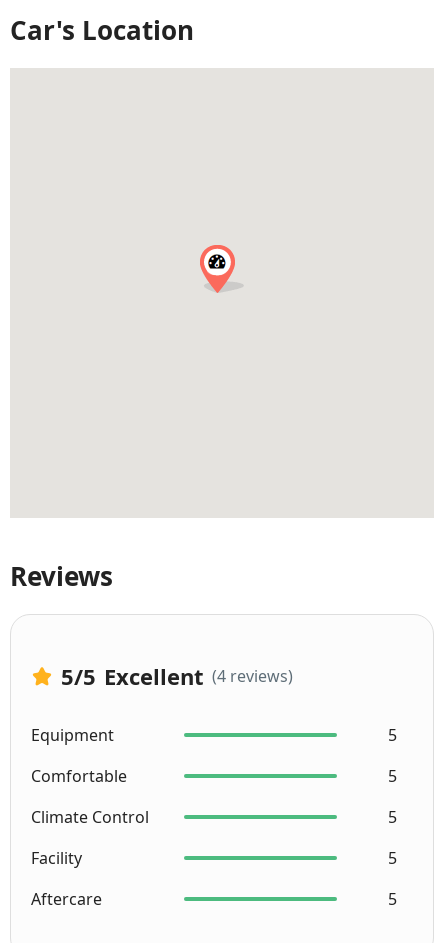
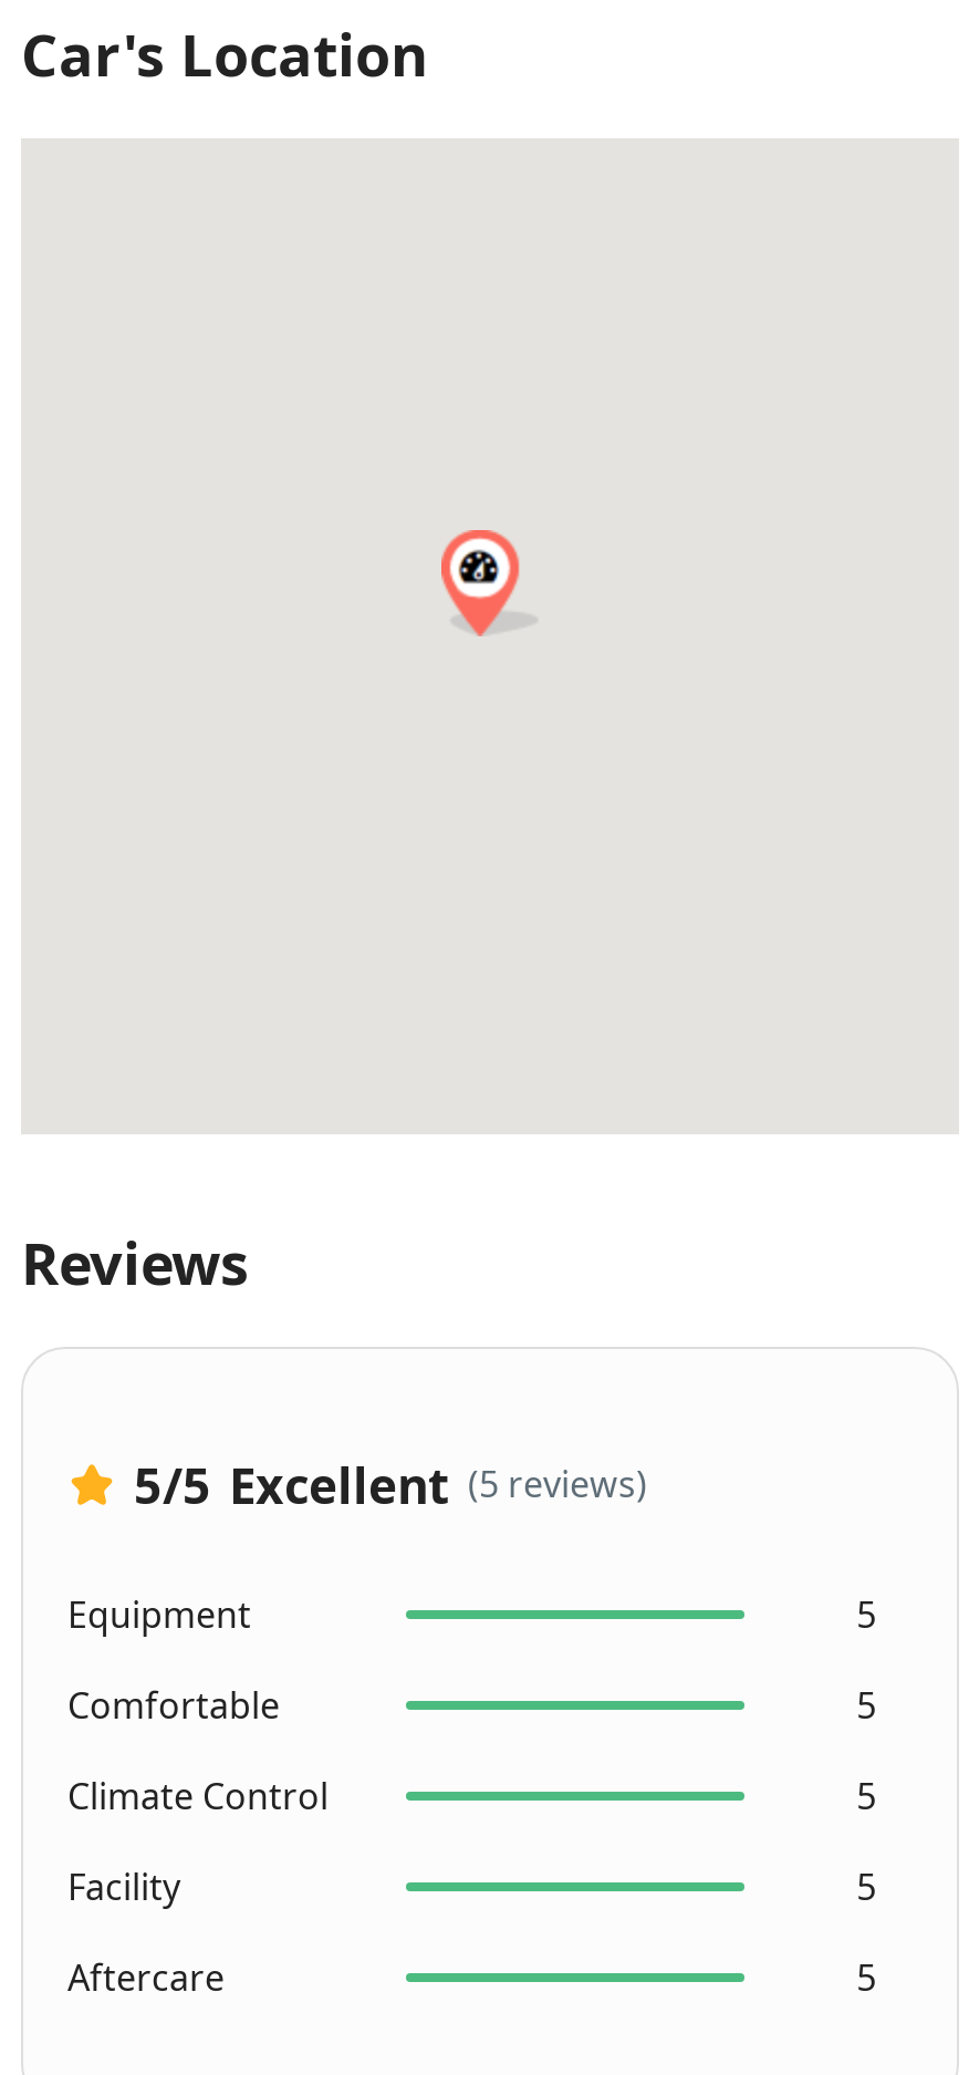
[61,661,293,691] 5/5 Excellent (4 reviews) -> [134,1451,647,1517] 5/5 Excellent (5 reviews)

